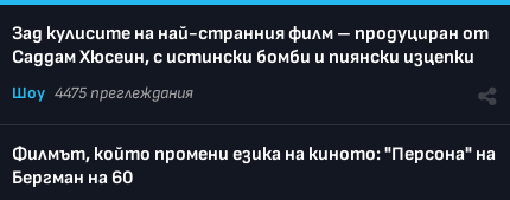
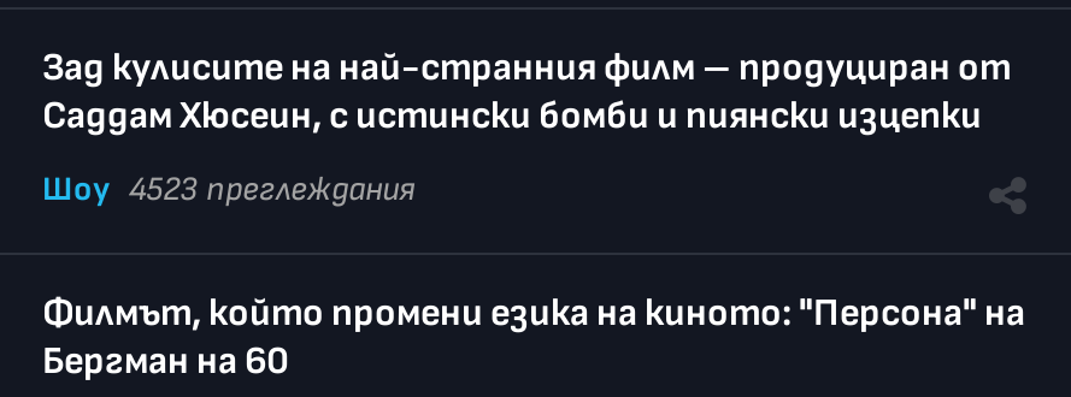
[12,83,193,104] Шоу 4475 преглеждания -> [42,170,416,211] Шоу 4523 преглеждания

